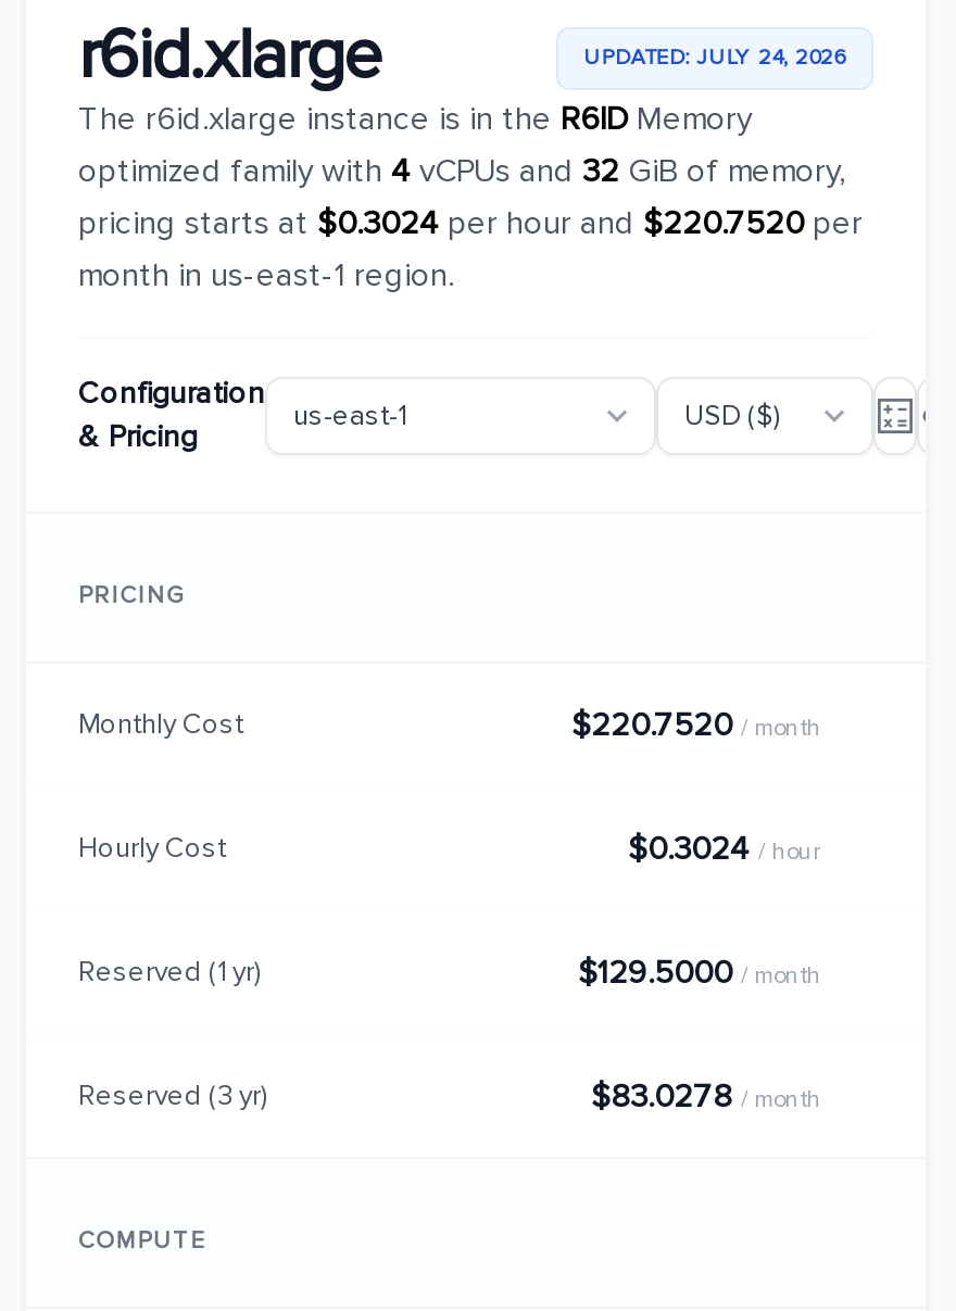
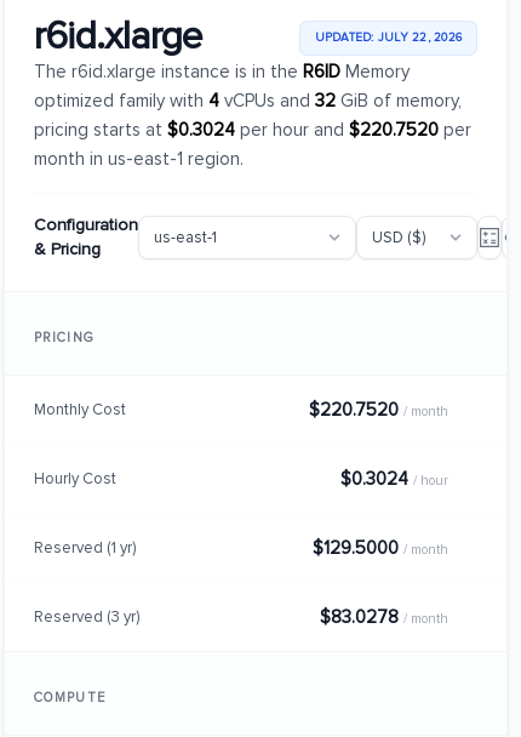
[583,43,845,70] UPDATED: JULY 24, 2026 -> [314,30,462,44] UPDATED: JULY 22, 2026

